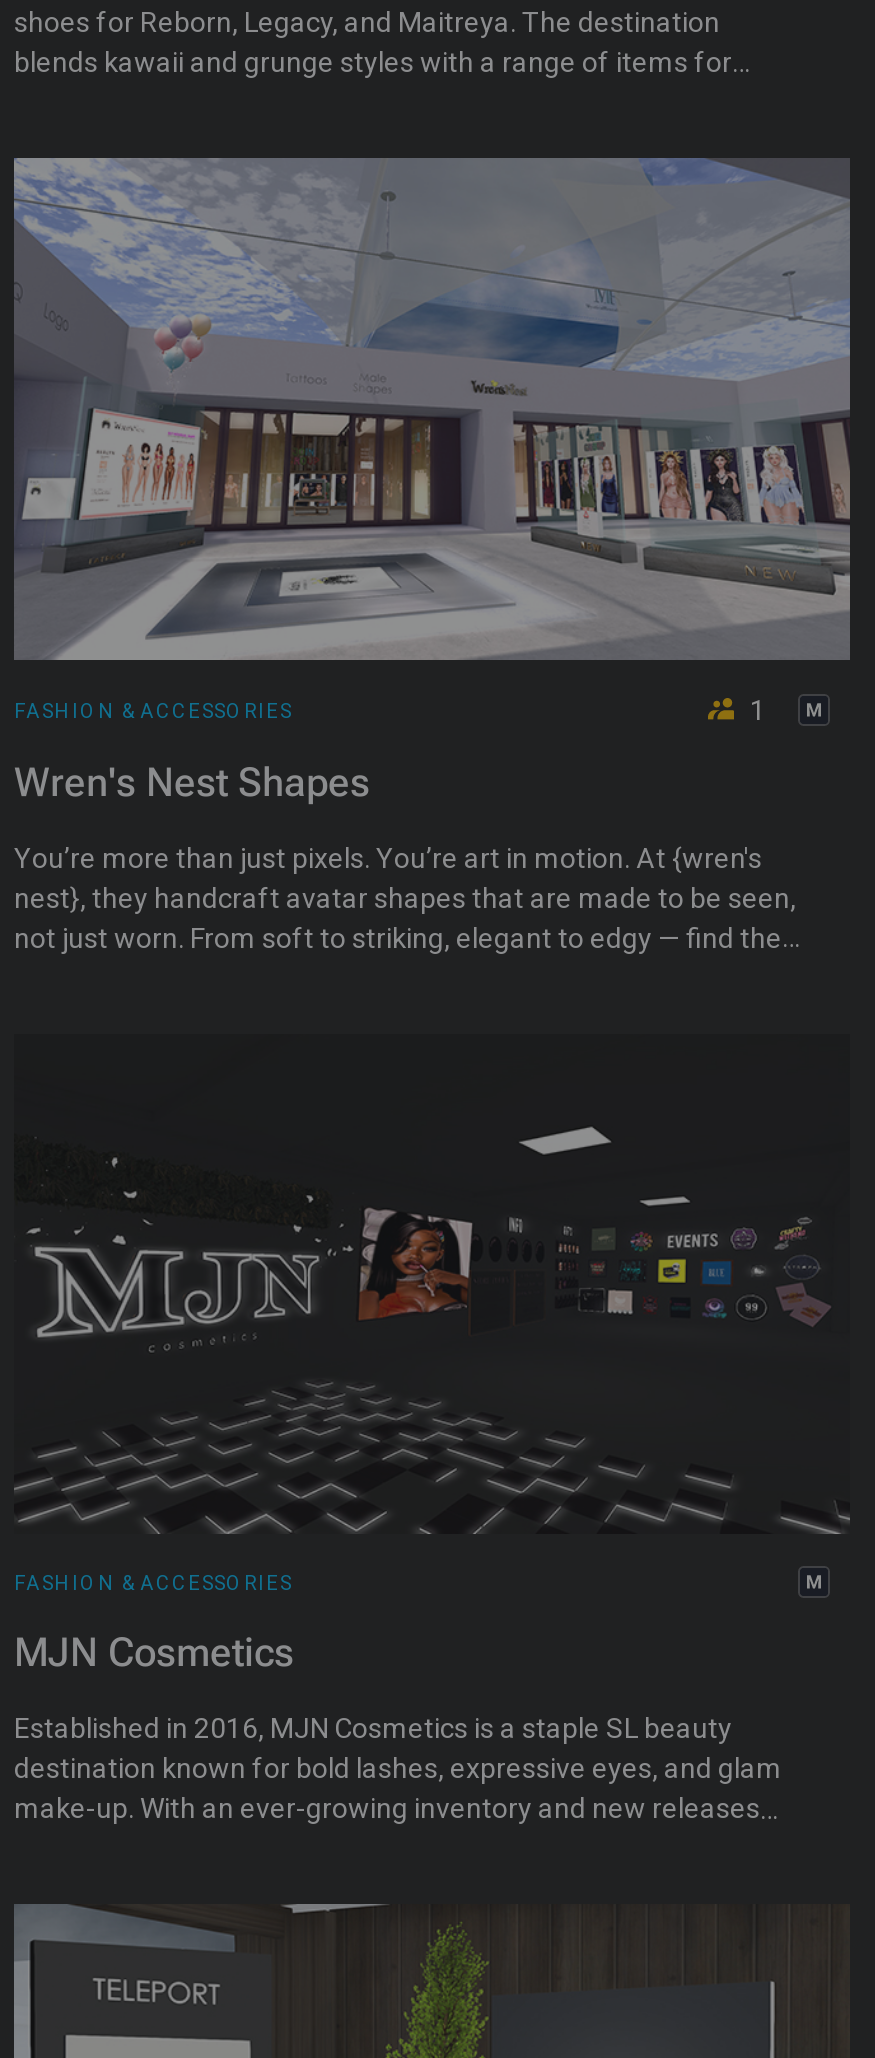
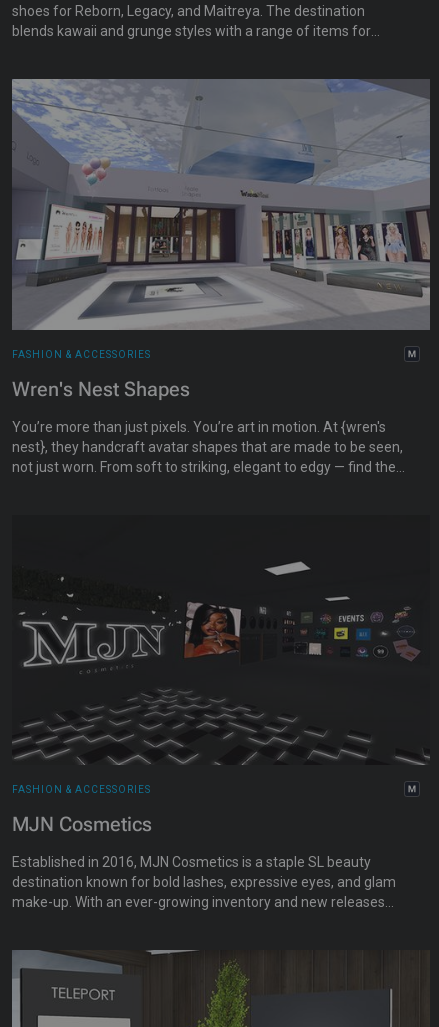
[750,693,766,725] 1 -> none

